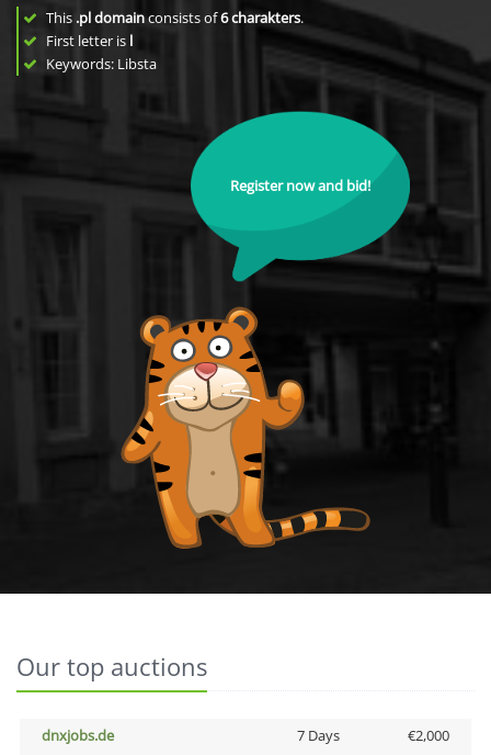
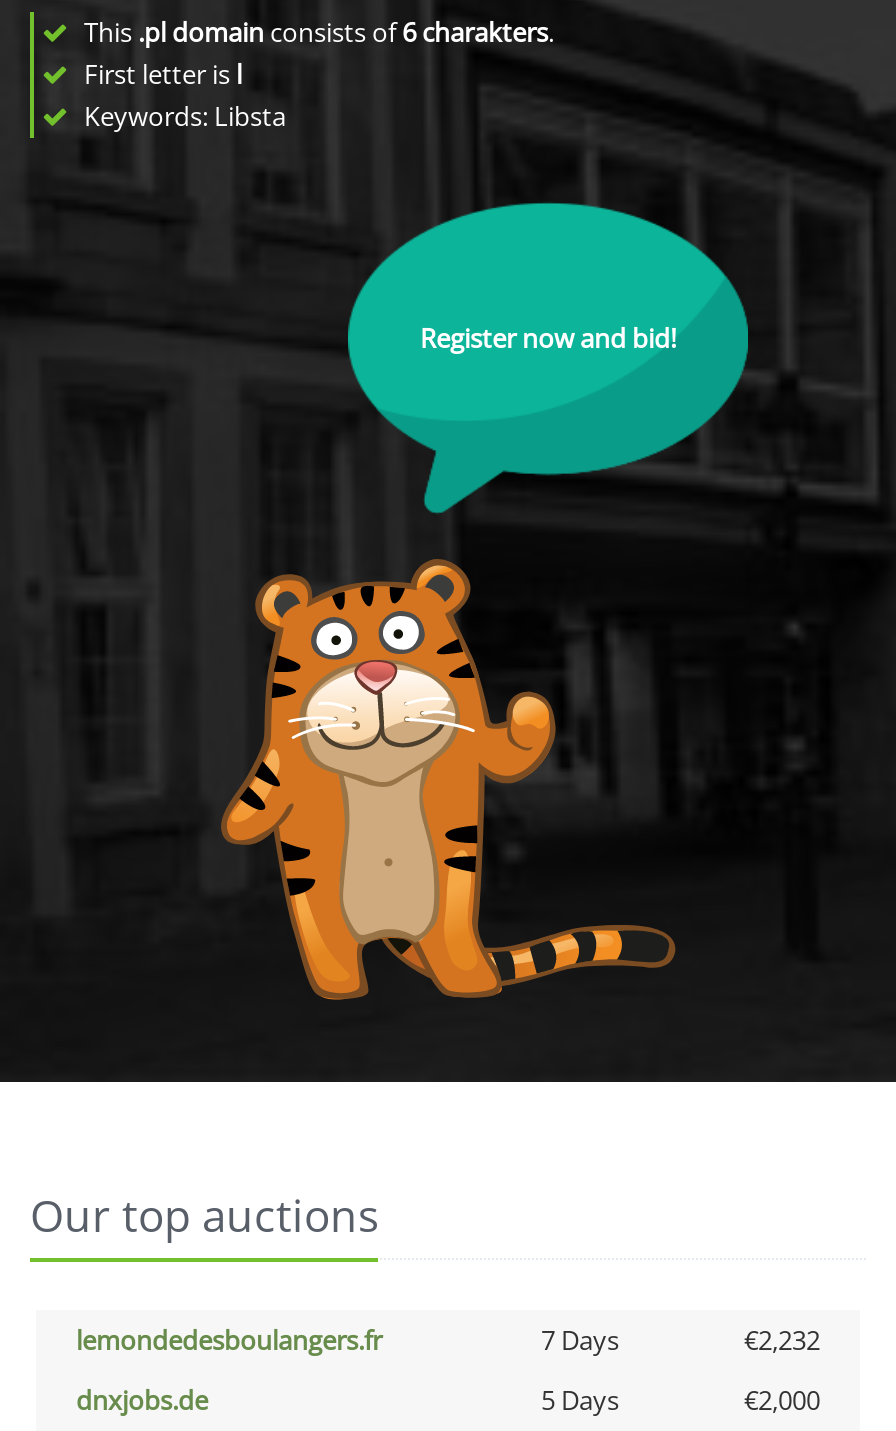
none -> [76,1322,820,1358] lemondedesboulangers.fr | 7 Days | €2,232
[296,725,339,745] 7 Days -> [541,1382,619,1418] 5 Days

